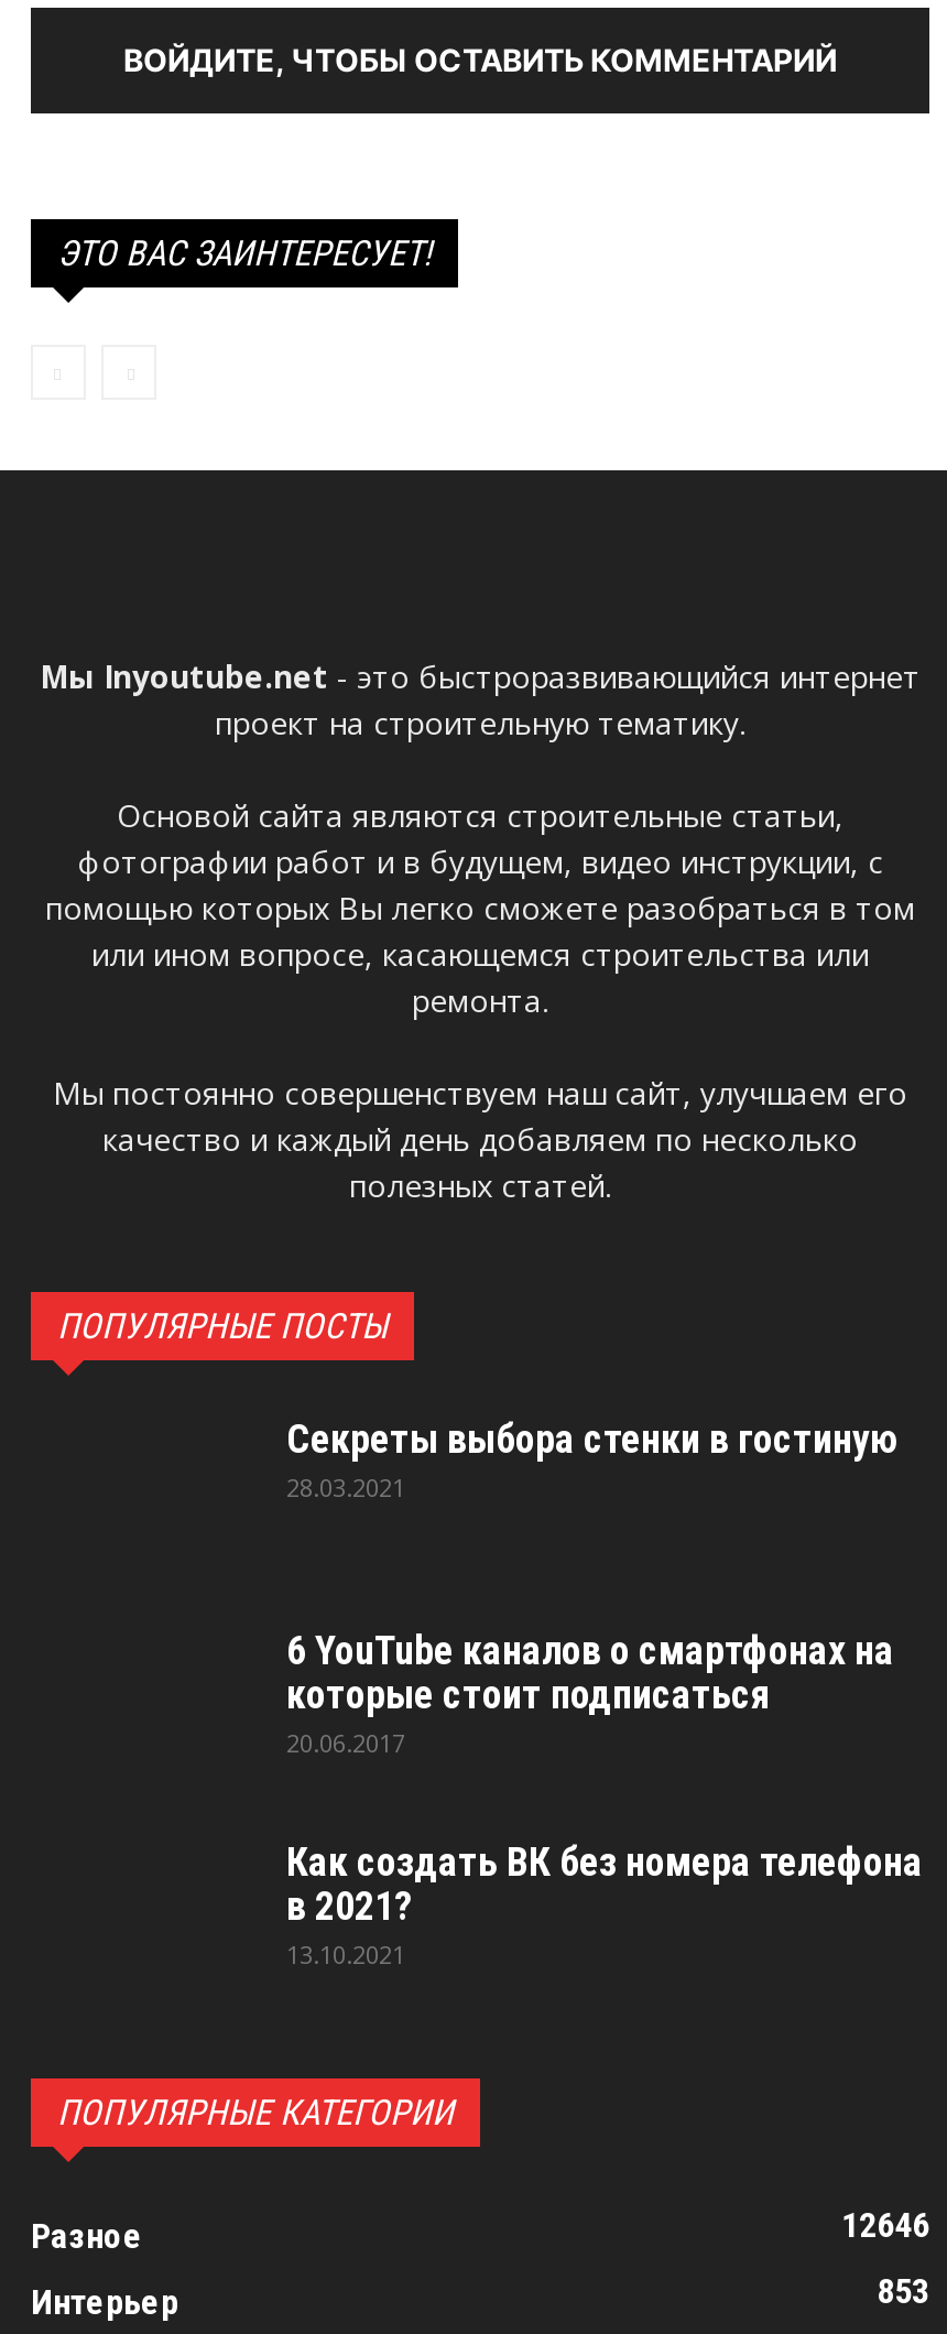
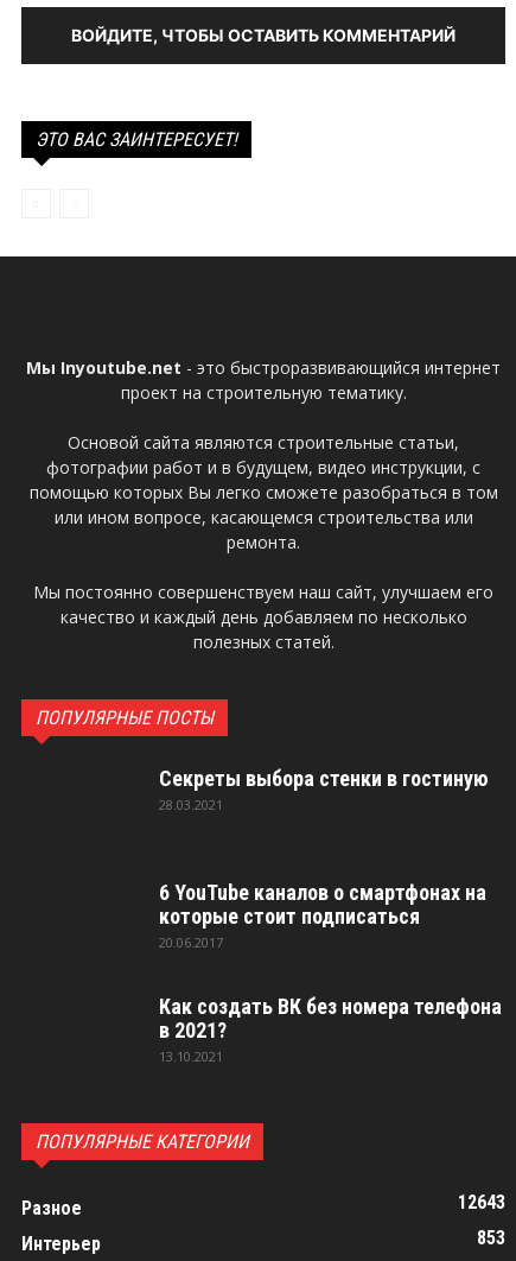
[841,2204,929,2246] 12646 -> [458,1191,505,1214] 12643

